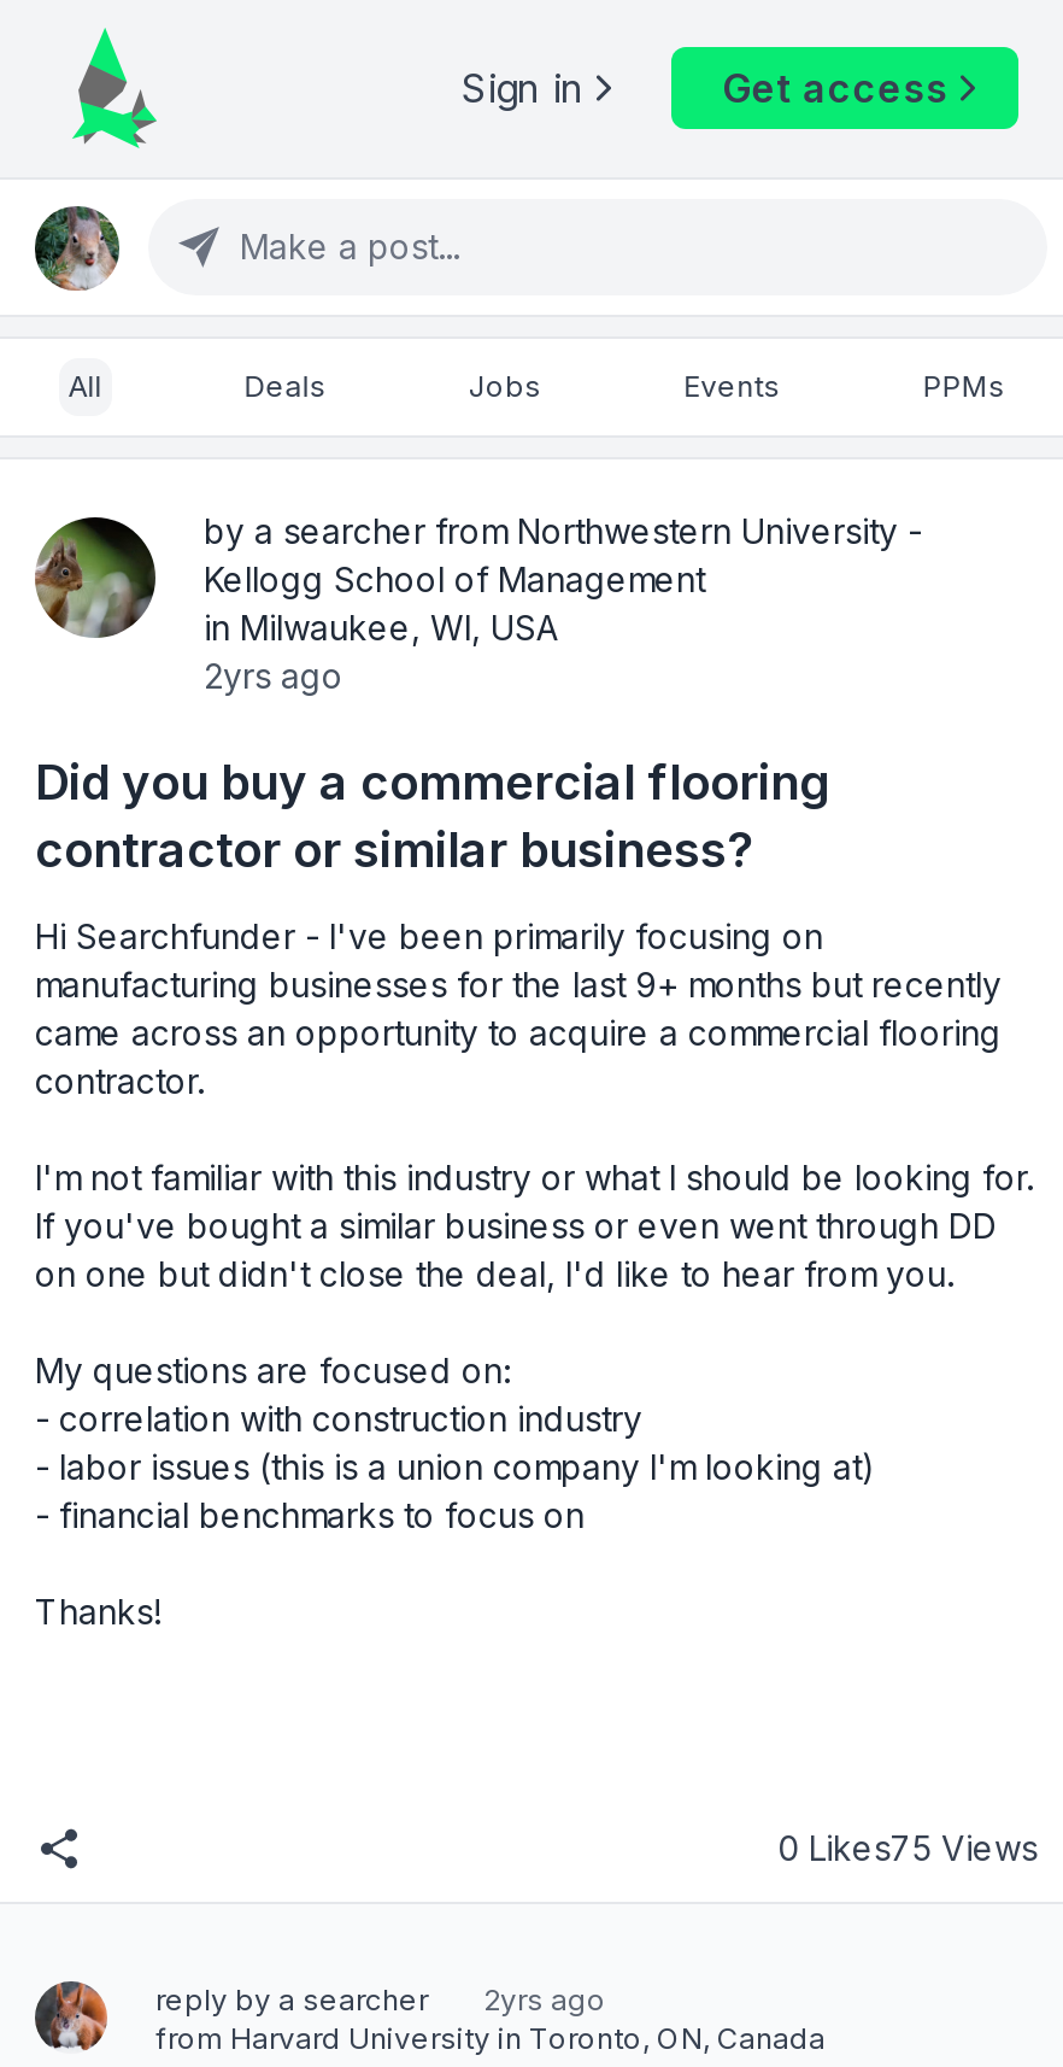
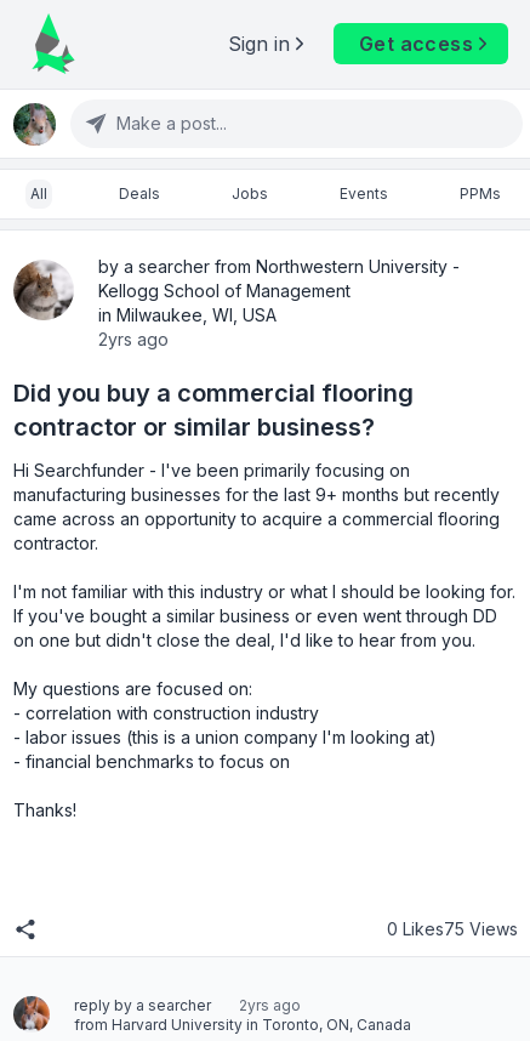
[35,515,158,638] [image] -> [13,260,74,319] [image]

